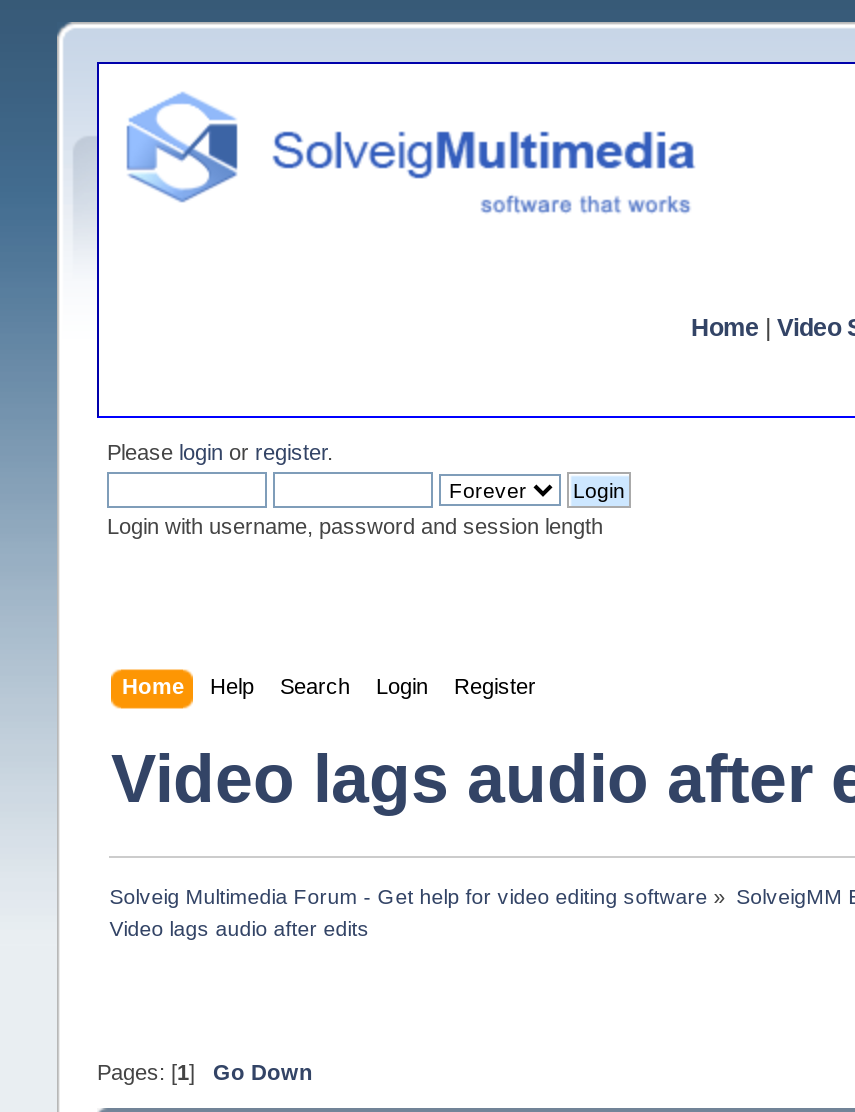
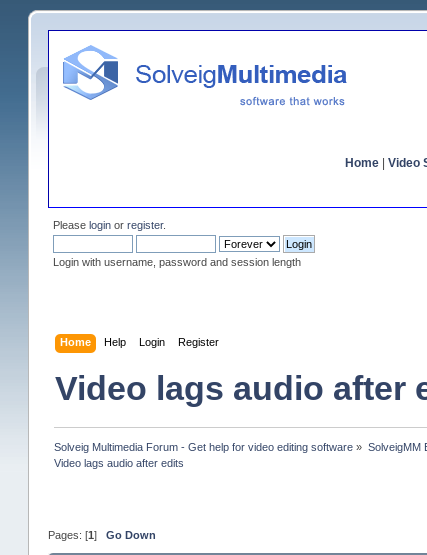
[280,674,350,698] Search -> none

